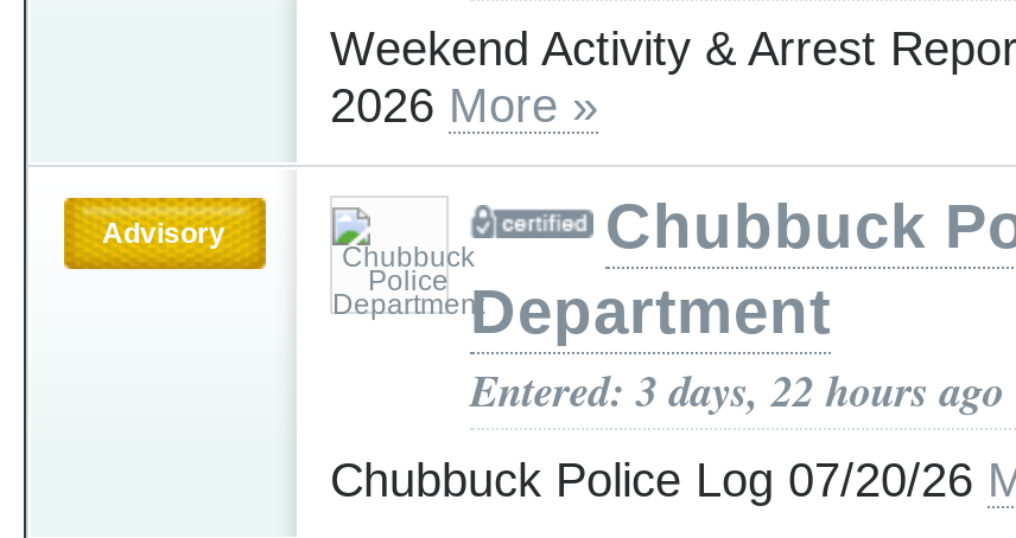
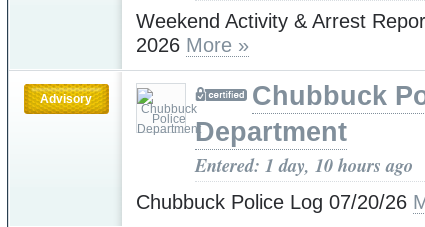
[470,360,1004,421] Entered: 3 days, 22 hours ago -> [195,152,413,178] Entered: 1 day, 10 hours ago

